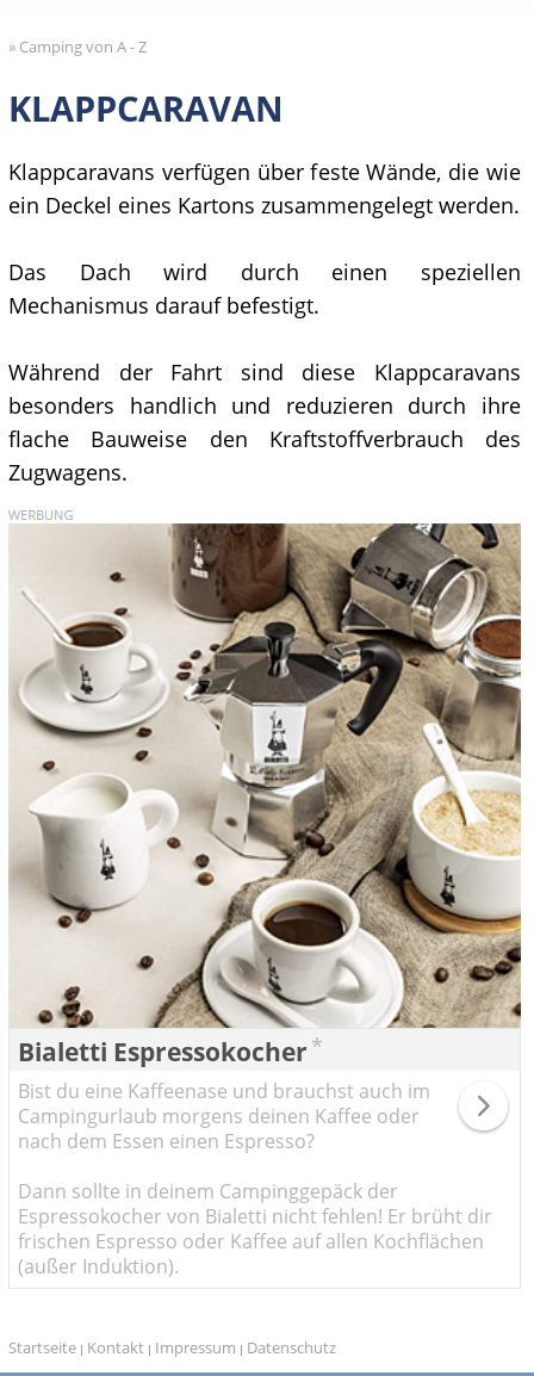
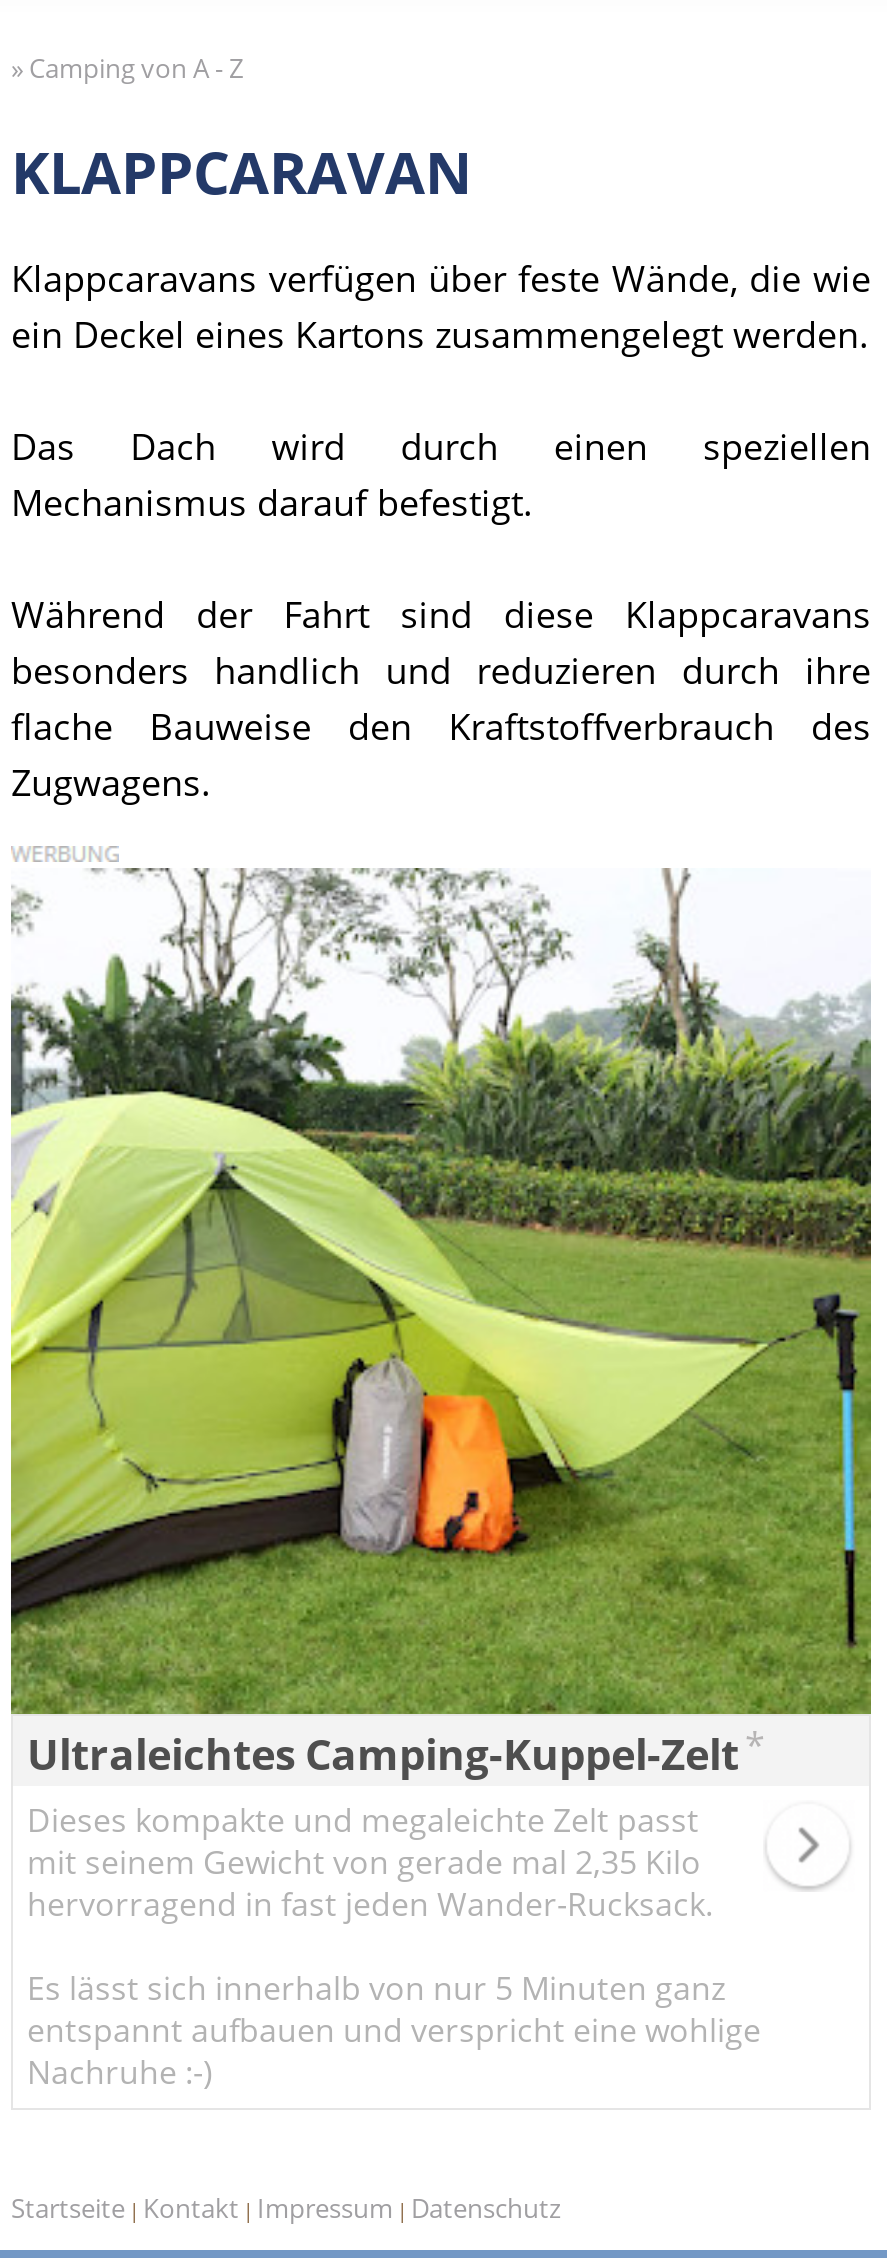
[8,522,522,1154] [image] | Bialetti Espressokocher * | Bist du eine Kaffeenase und brauchst auch im | Campingurlaub morgens deinen Kaffee oder | nach dem Essen einen Espresso? -> [9,868,873,1925] [image] | Ultraleichtes Camping-Kuppel-Zelt * | Dieses kompakte und megaleichte Zelt passt | mit seinem Gewicht von gerade mal 2,35 Kilo | hervorragend in fast jeden Wander-Rucksack.
[18,1178,492,1279] Dann sollte in deinem Campinggepäck der | Espressokocher von Bialetti nicht fehlen! Er brüht dir | frischen Espresso oder Kaffee auf allen Kochflächen | (außer Induktion). -> [27,1965,761,2093] Es lässt sich innerhalb von nur 5 Minuten ganz | entspannt aufbauen und verspricht eine wohlige | Nachruhe :-)

